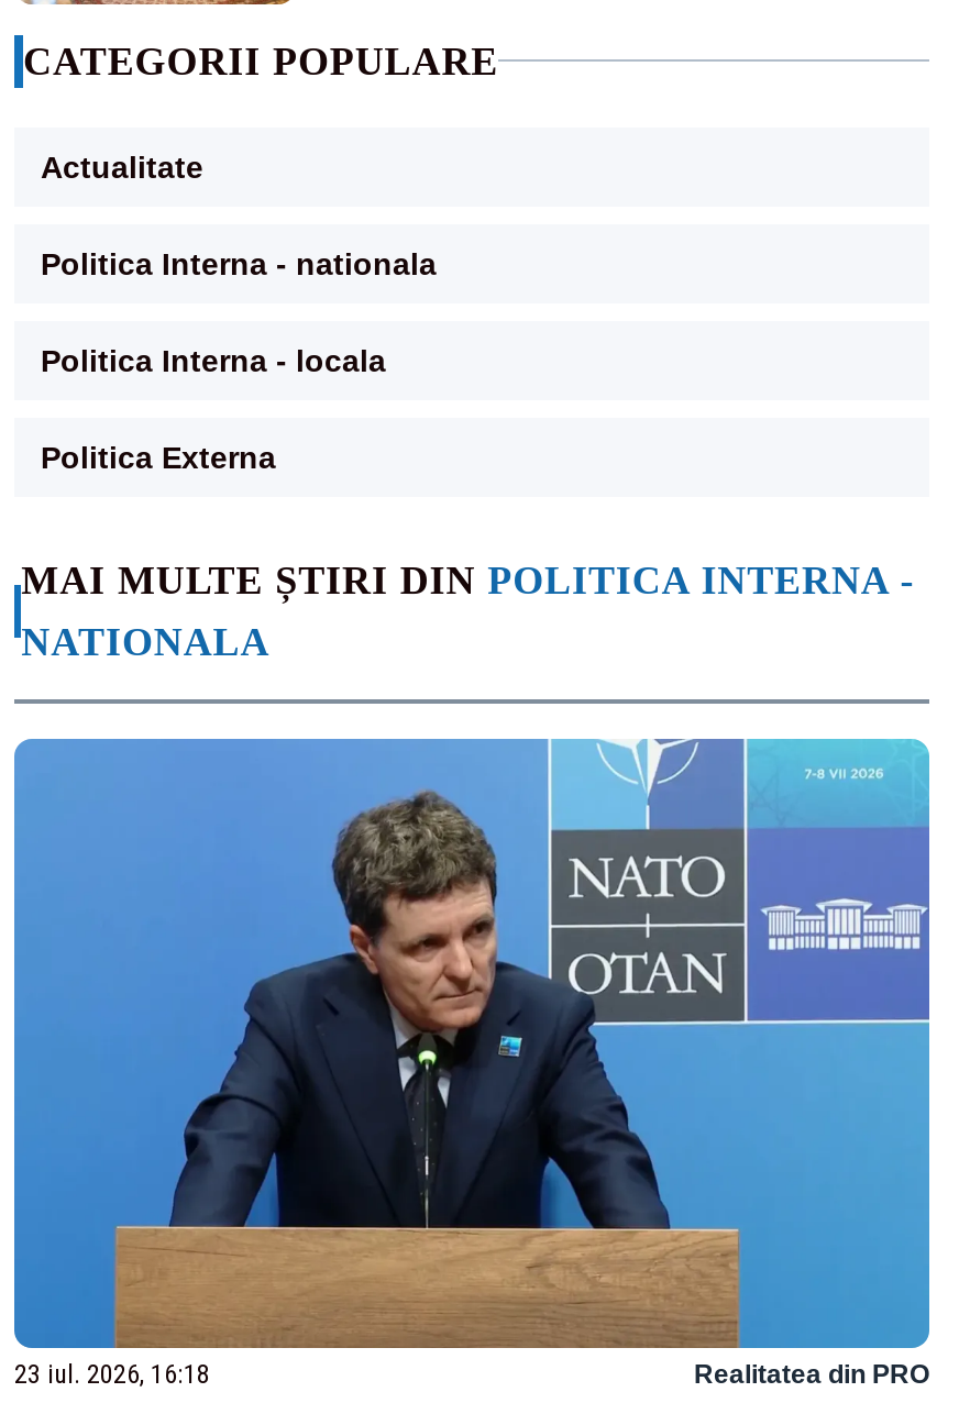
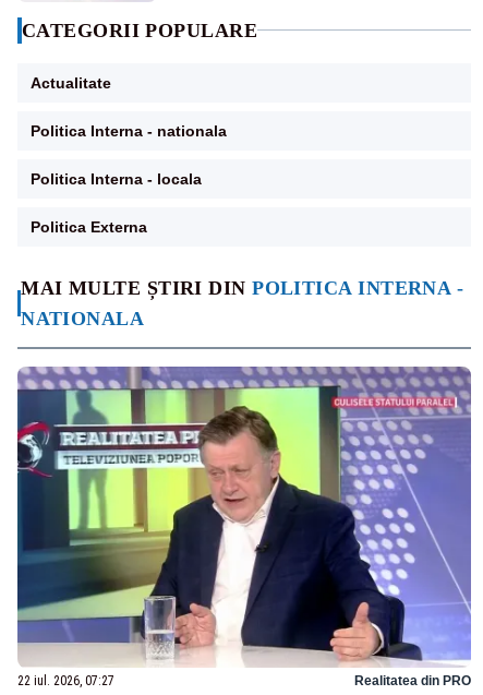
[12,739,929,1390] [image] | 23 iul. 2026, 16:18 -> [16,366,471,689] [image] | 22 iul. 2026, 07:27

